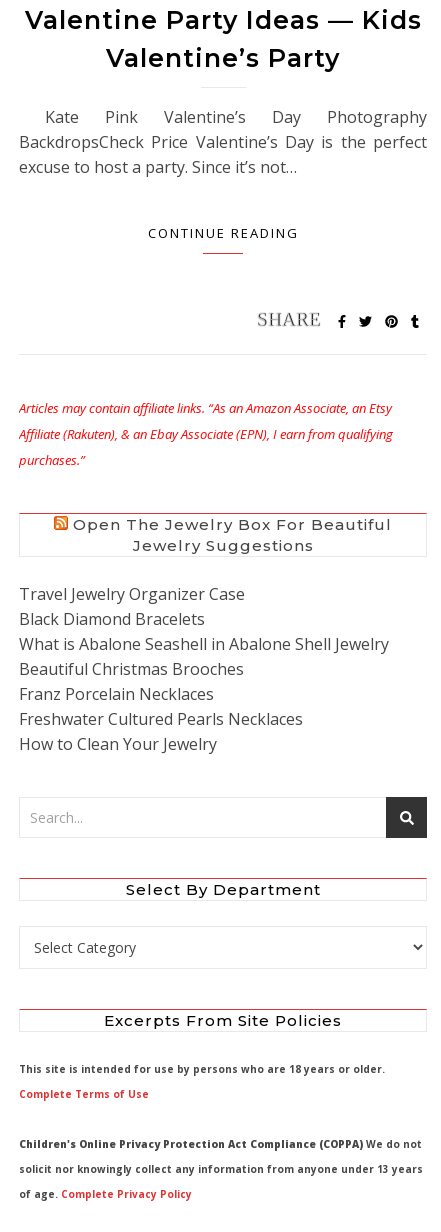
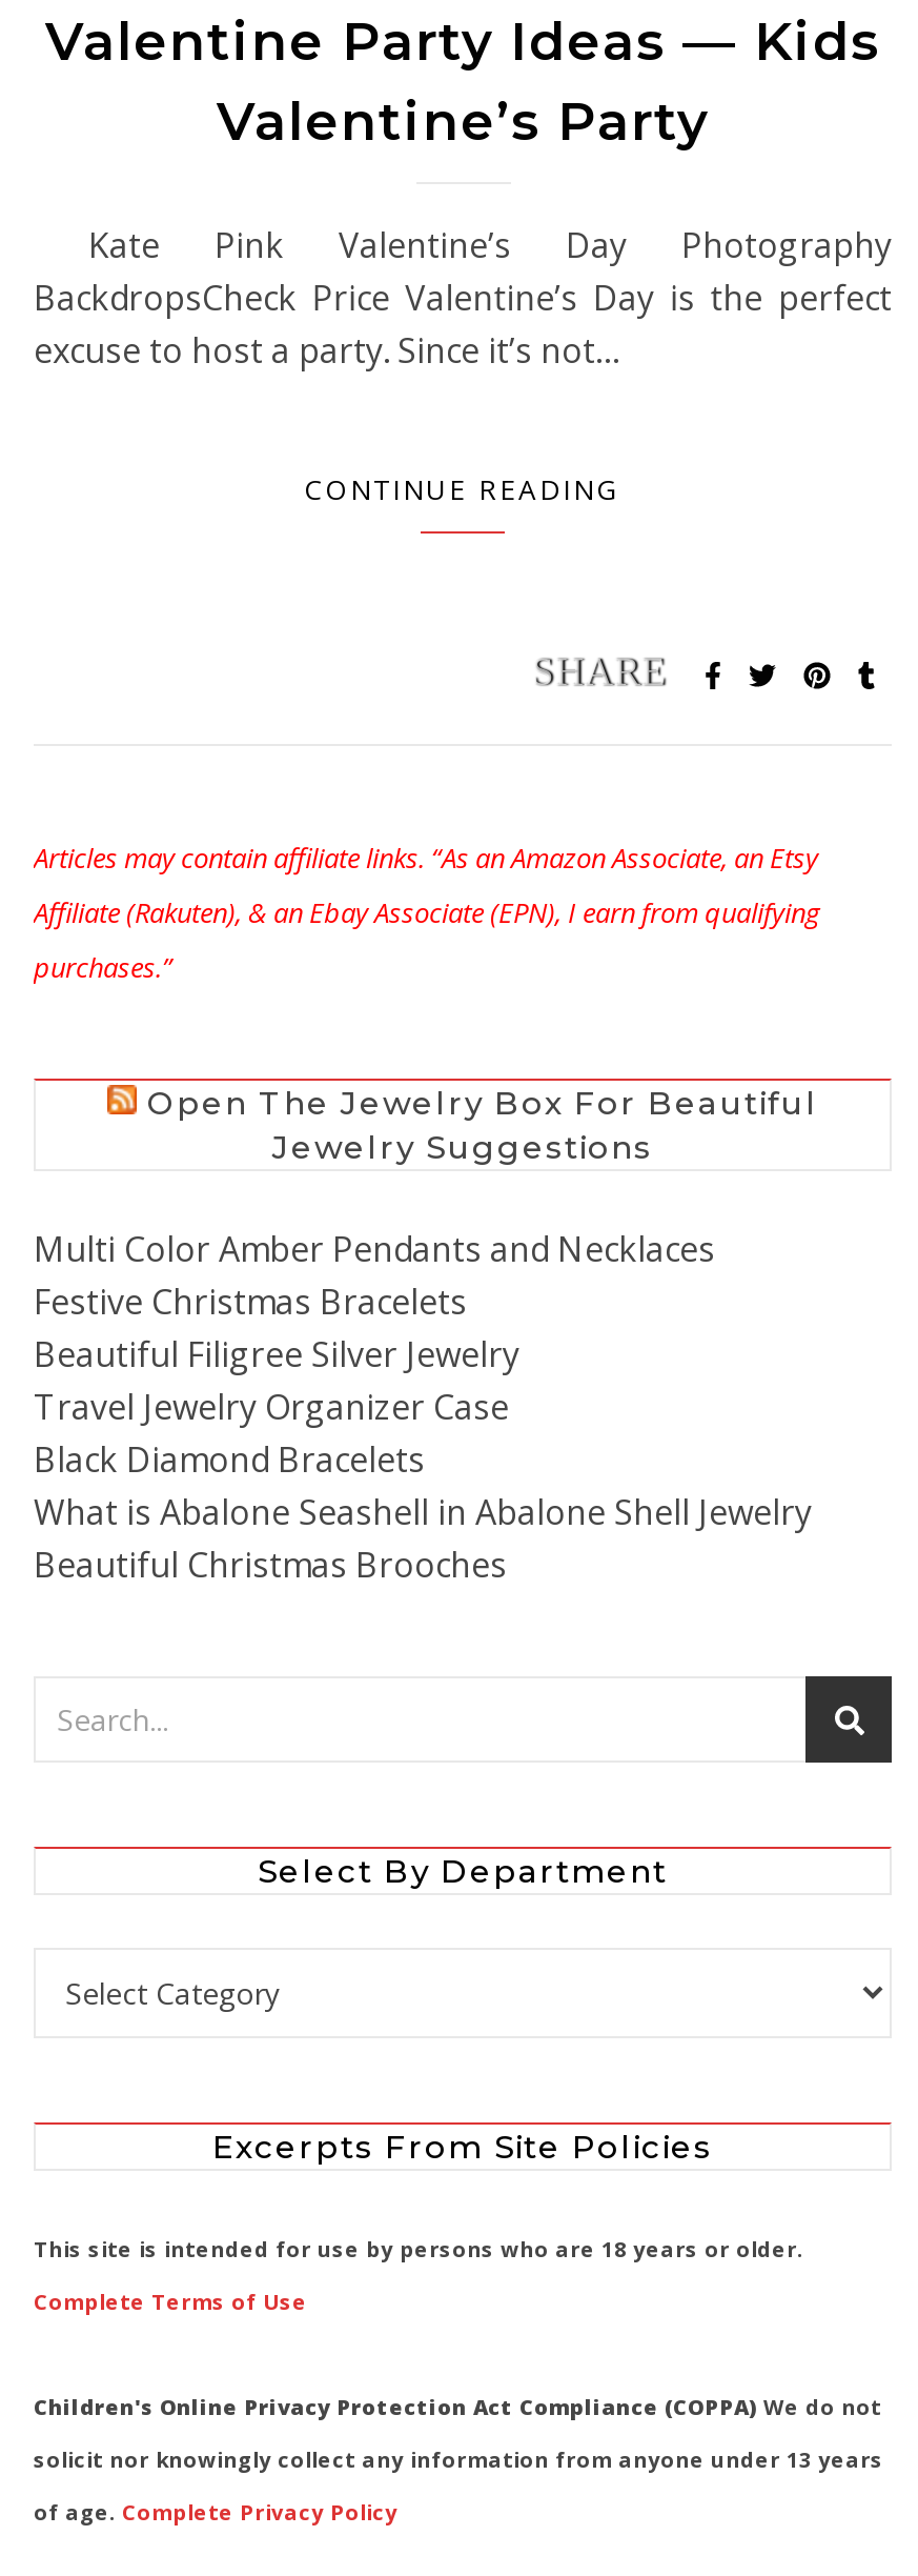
none -> [34,1226,715,1378] Multi Color Amber Pendants and Necklaces | Festive Christmas Bracelets | Beautiful Filigree Silver Jewelry
moved [19,583,389,680] -> [34,1384,812,1588]: Travel Jewelry Organizer Case | Black Diamond Bracelets | What is Abalone Seashell in Abalone Shell Jewelry | Beautiful Christmas Brooches
[19,683,303,755] Franz Porcelain Necklaces | Freshwater Cultured Pearls Necklaces | How to Clean Your Jewelry -> none

